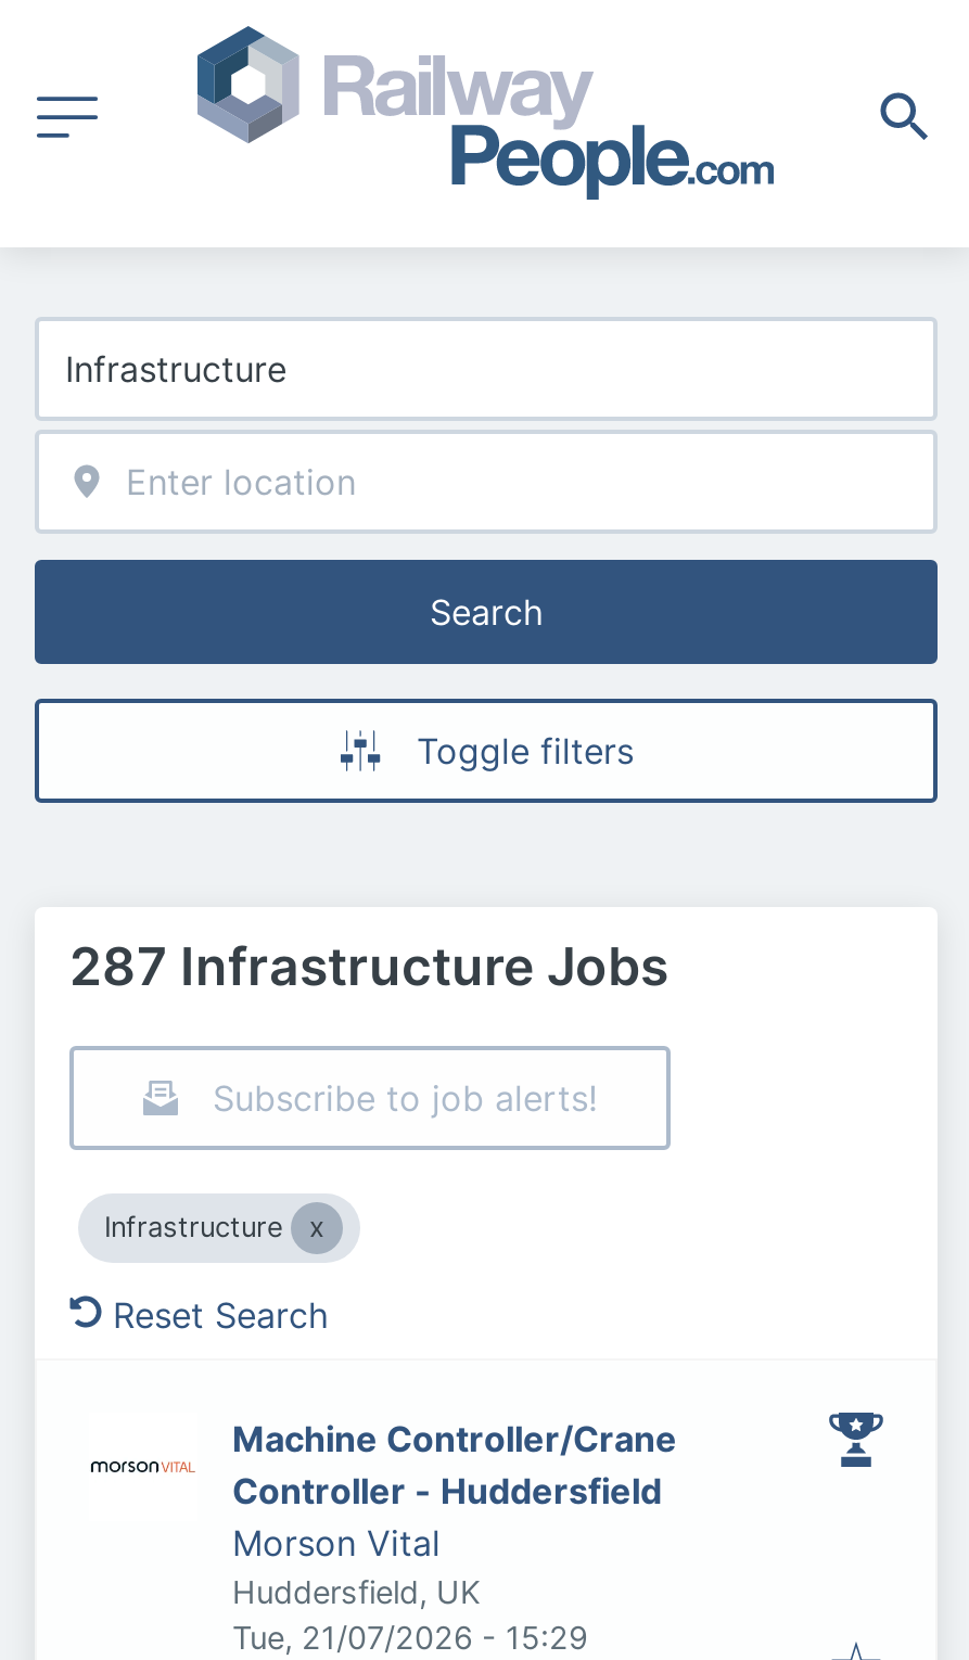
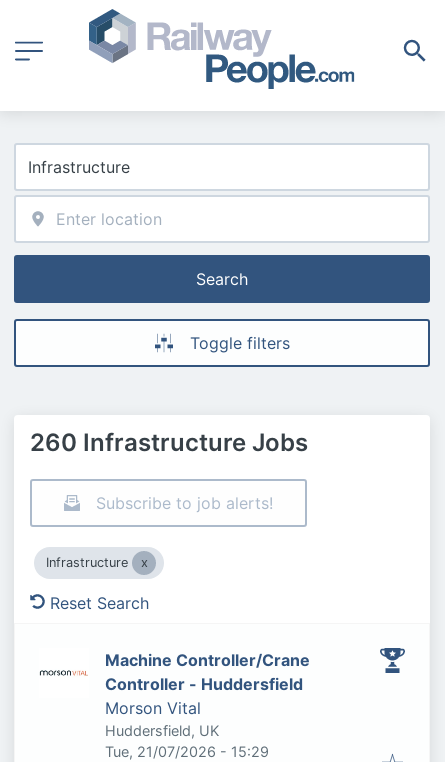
[69,935,668,998] 287 Infrastructure Jobs -> [30,428,308,457] 260 Infrastructure Jobs

